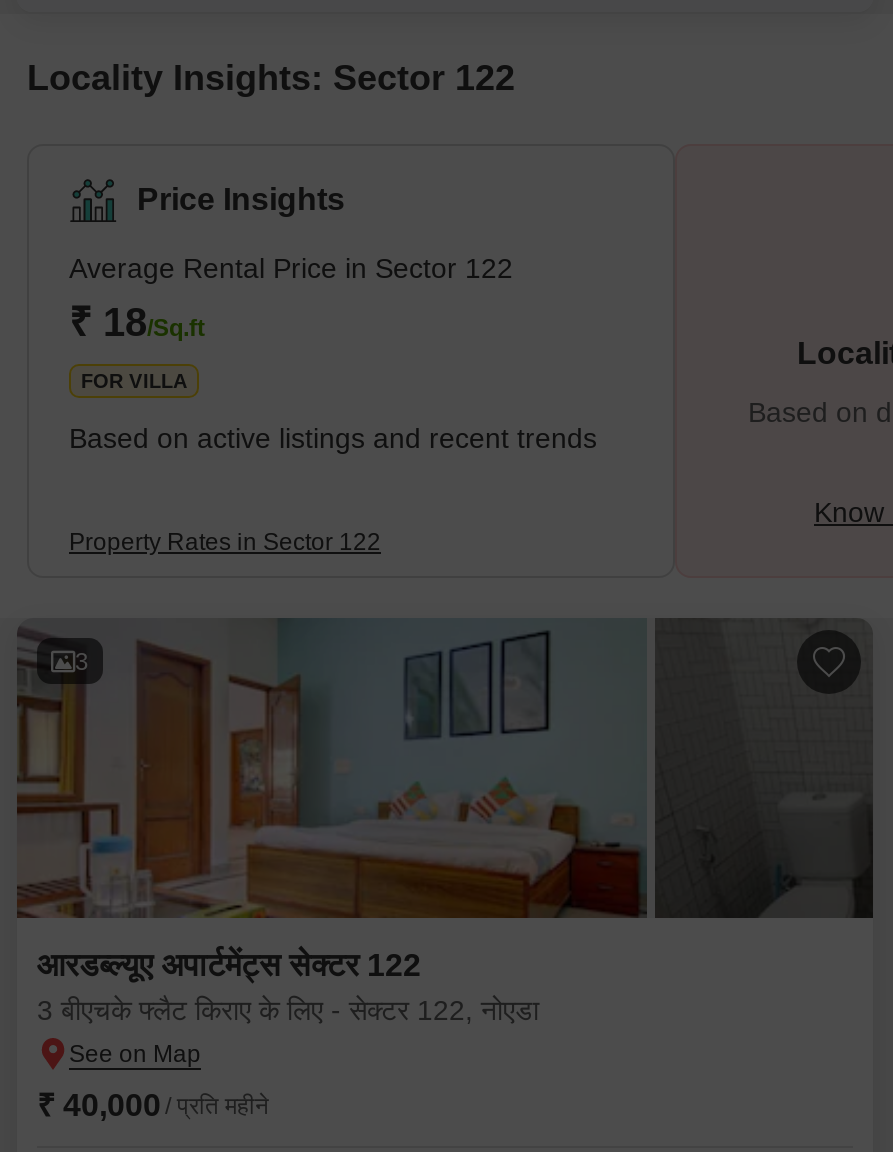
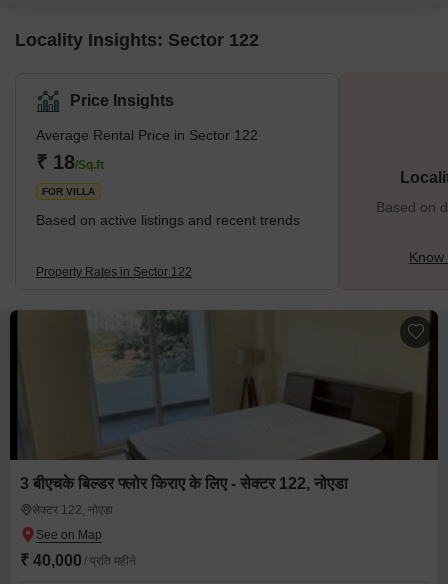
[15,618,873,920] [image] | 3 -> [9,310,438,492] [image] | 3 बीएचके बिल्डर फ्लोर किराए के लिए - सेक्टर 122, नोएडा
[37,948,539,1026] आरडब्ल्यूए अपार्टमेंट्स सेक्टर 122 | 3 बीएचके फ्लैट किराए के लिए - सेक्टर 122, नोएडा -> [32,503,113,517] सेक्टर 122, नोएडा

